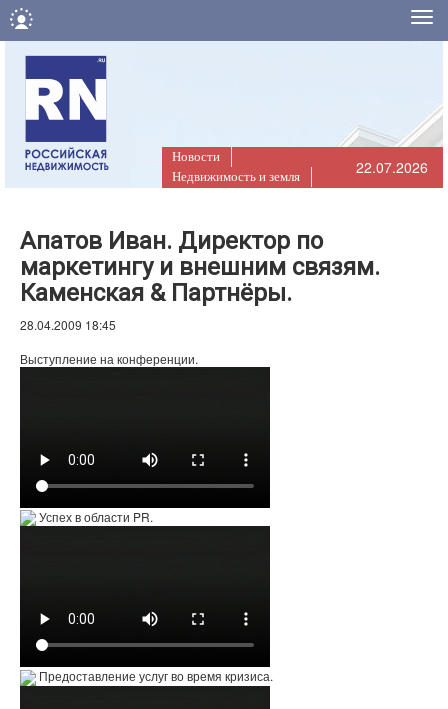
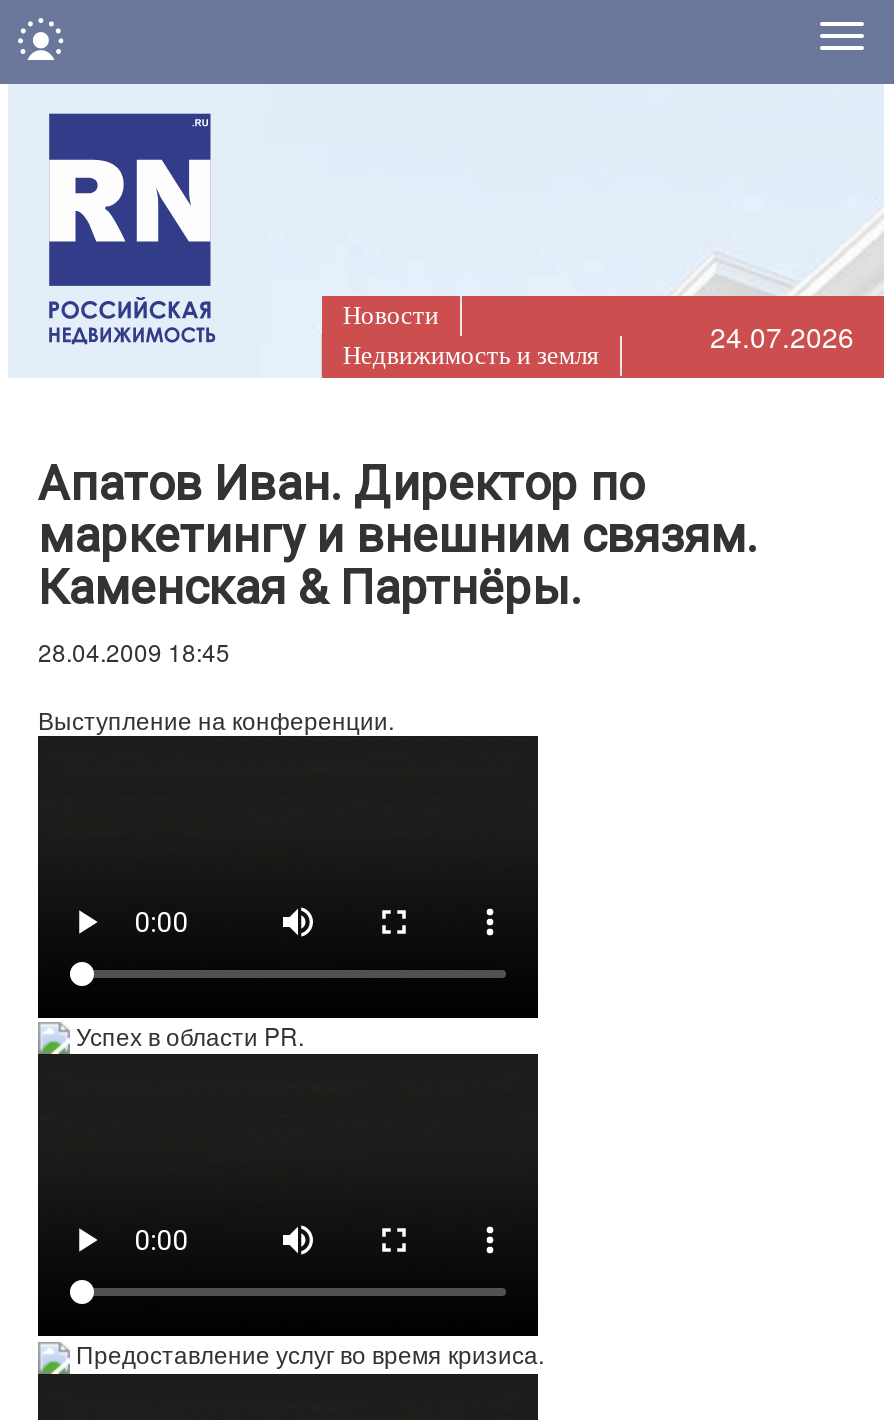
[356,157,428,177] 22.07.2026 -> [710,316,854,356] 24.07.2026

